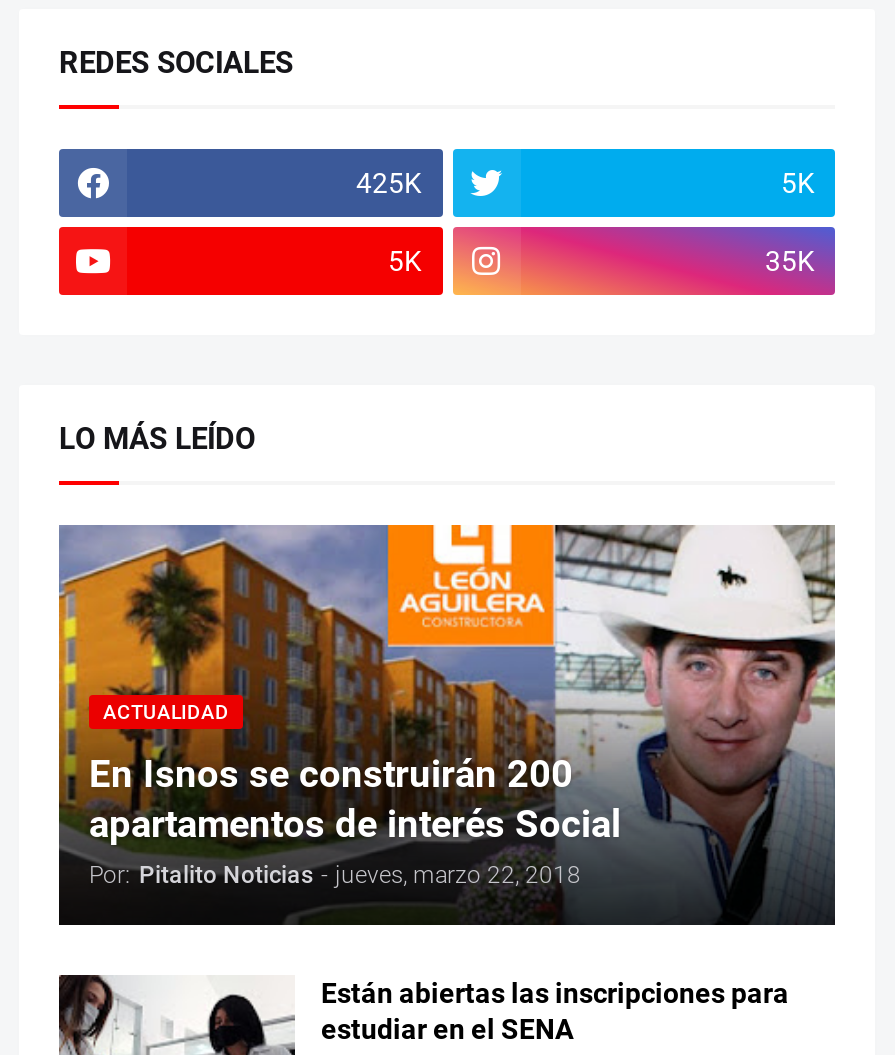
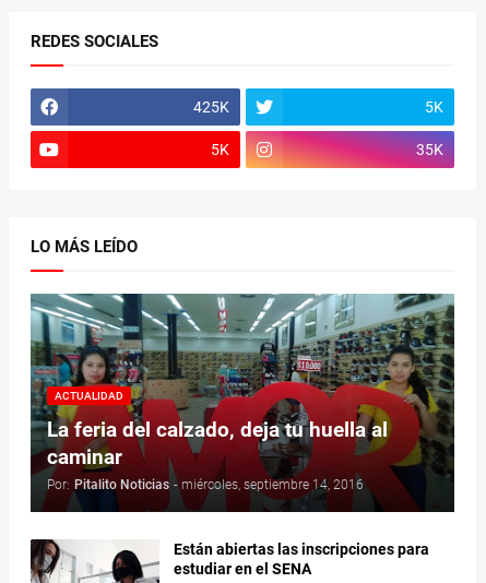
[57,523,837,923] [image] | En Isnos se construirán 200 | apartamentos de interés Social | Por: Pitalito Noticias - jueves, marzo 22, 2018 -> [29,293,455,510] [image] | La feria del calzado, deja tu huella al | caminar | Por: Pitalito Noticias - miércoles, septiembre 14, 2016

